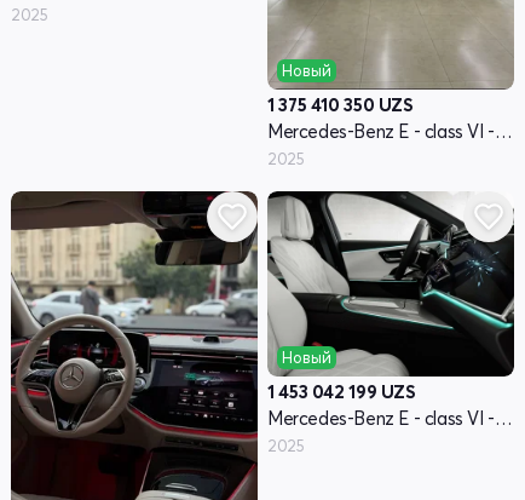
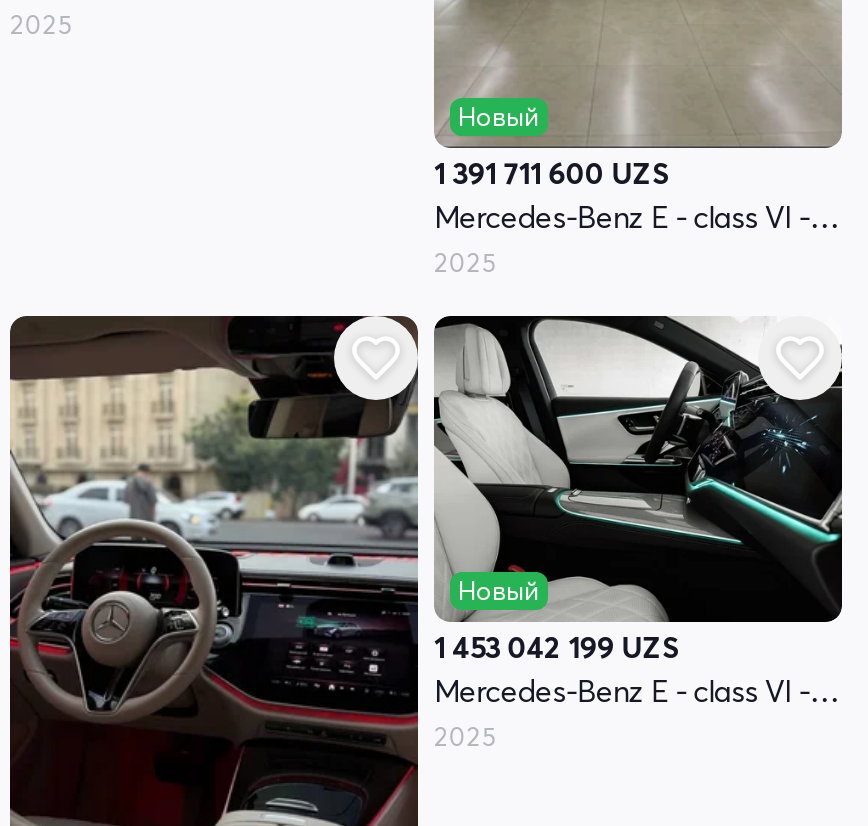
[267,93,413,116] 1 375 410 350 UZS -> [434,153,669,191] 1 391 711 600 UZS

